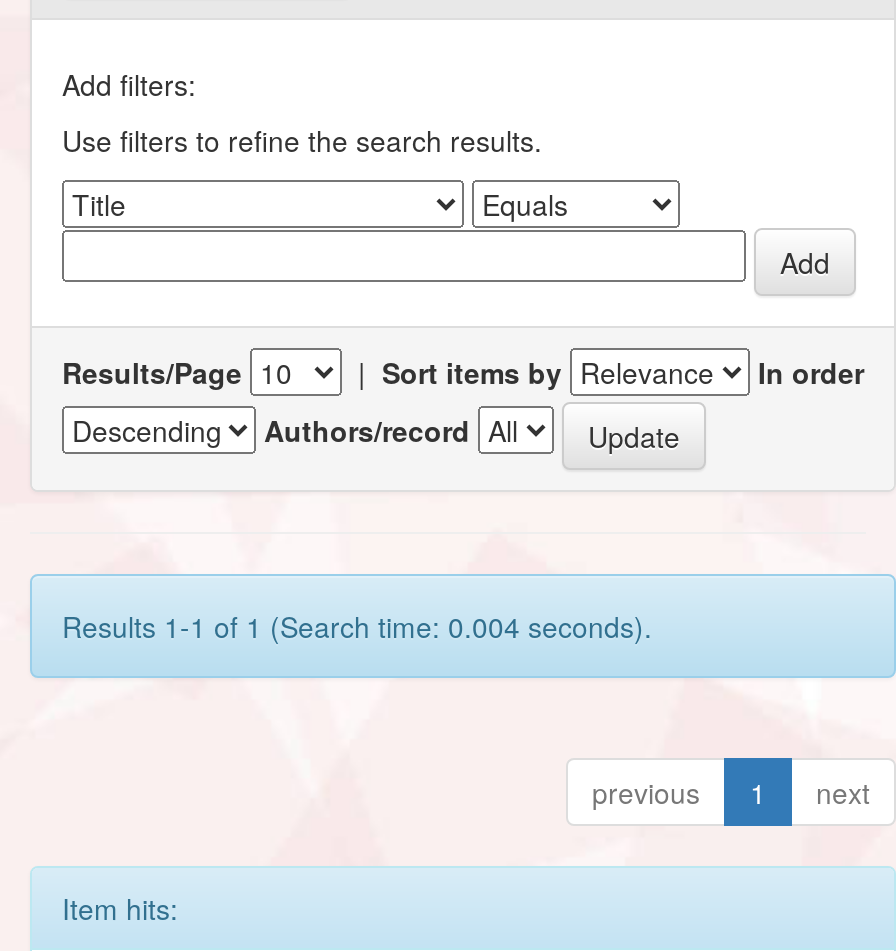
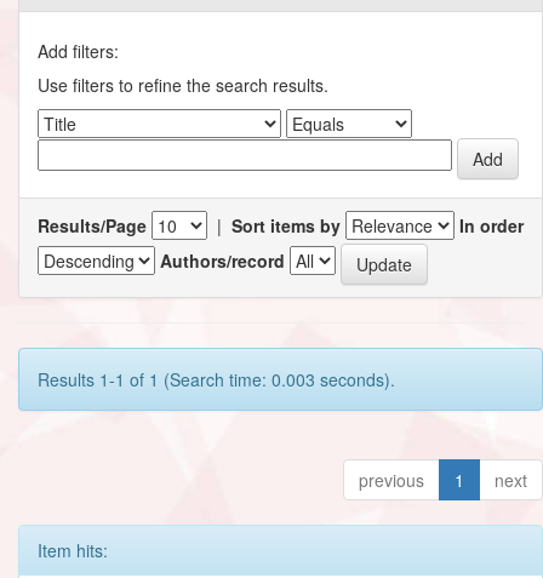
[62,605,652,645] Results 1-1 of 1 (Search time: 0.004 seconds). -> [38,367,395,391] Results 1-1 of 1 (Search time: 0.003 seconds).

